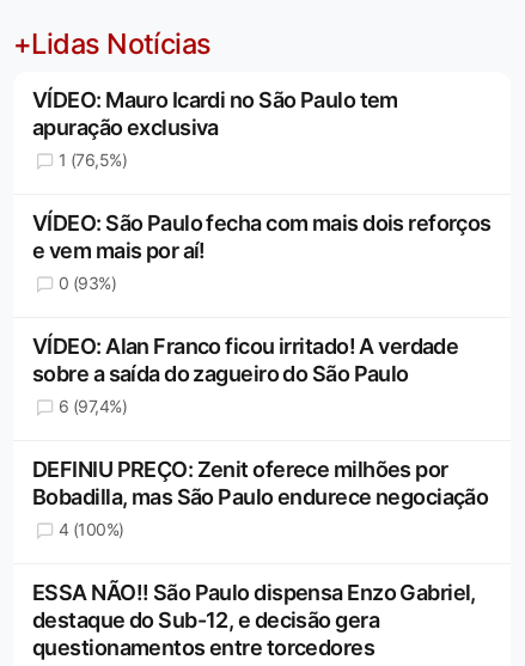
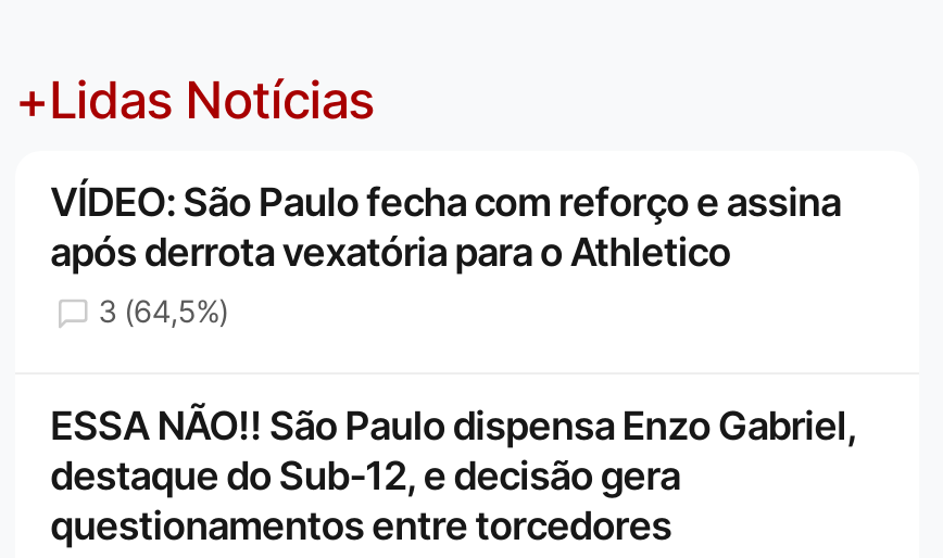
[32,87,491,539] VÍDEO: Mauro Icardi no São Paulo tem | apuração exclusiva | 1 (76,5%) | VÍDEO: São Paulo fecha com mais dois reforços | e vem mais por aí! | 0 (93%) | VÍDEO: Alan Franco ficou irritado! A verdade | sobre a saída do zagueiro do São Paulo | 6 (97,4%) | DEFINIU PREÇO: Zenit oferece milhões por | Bobadilla, mas São Paulo endurece negociação | 4 (100%) -> [50,179,841,329] VÍDEO: São Paulo fecha com reforço e assina | após derrota vexatória para o Athletico | 3 (64,5%)

